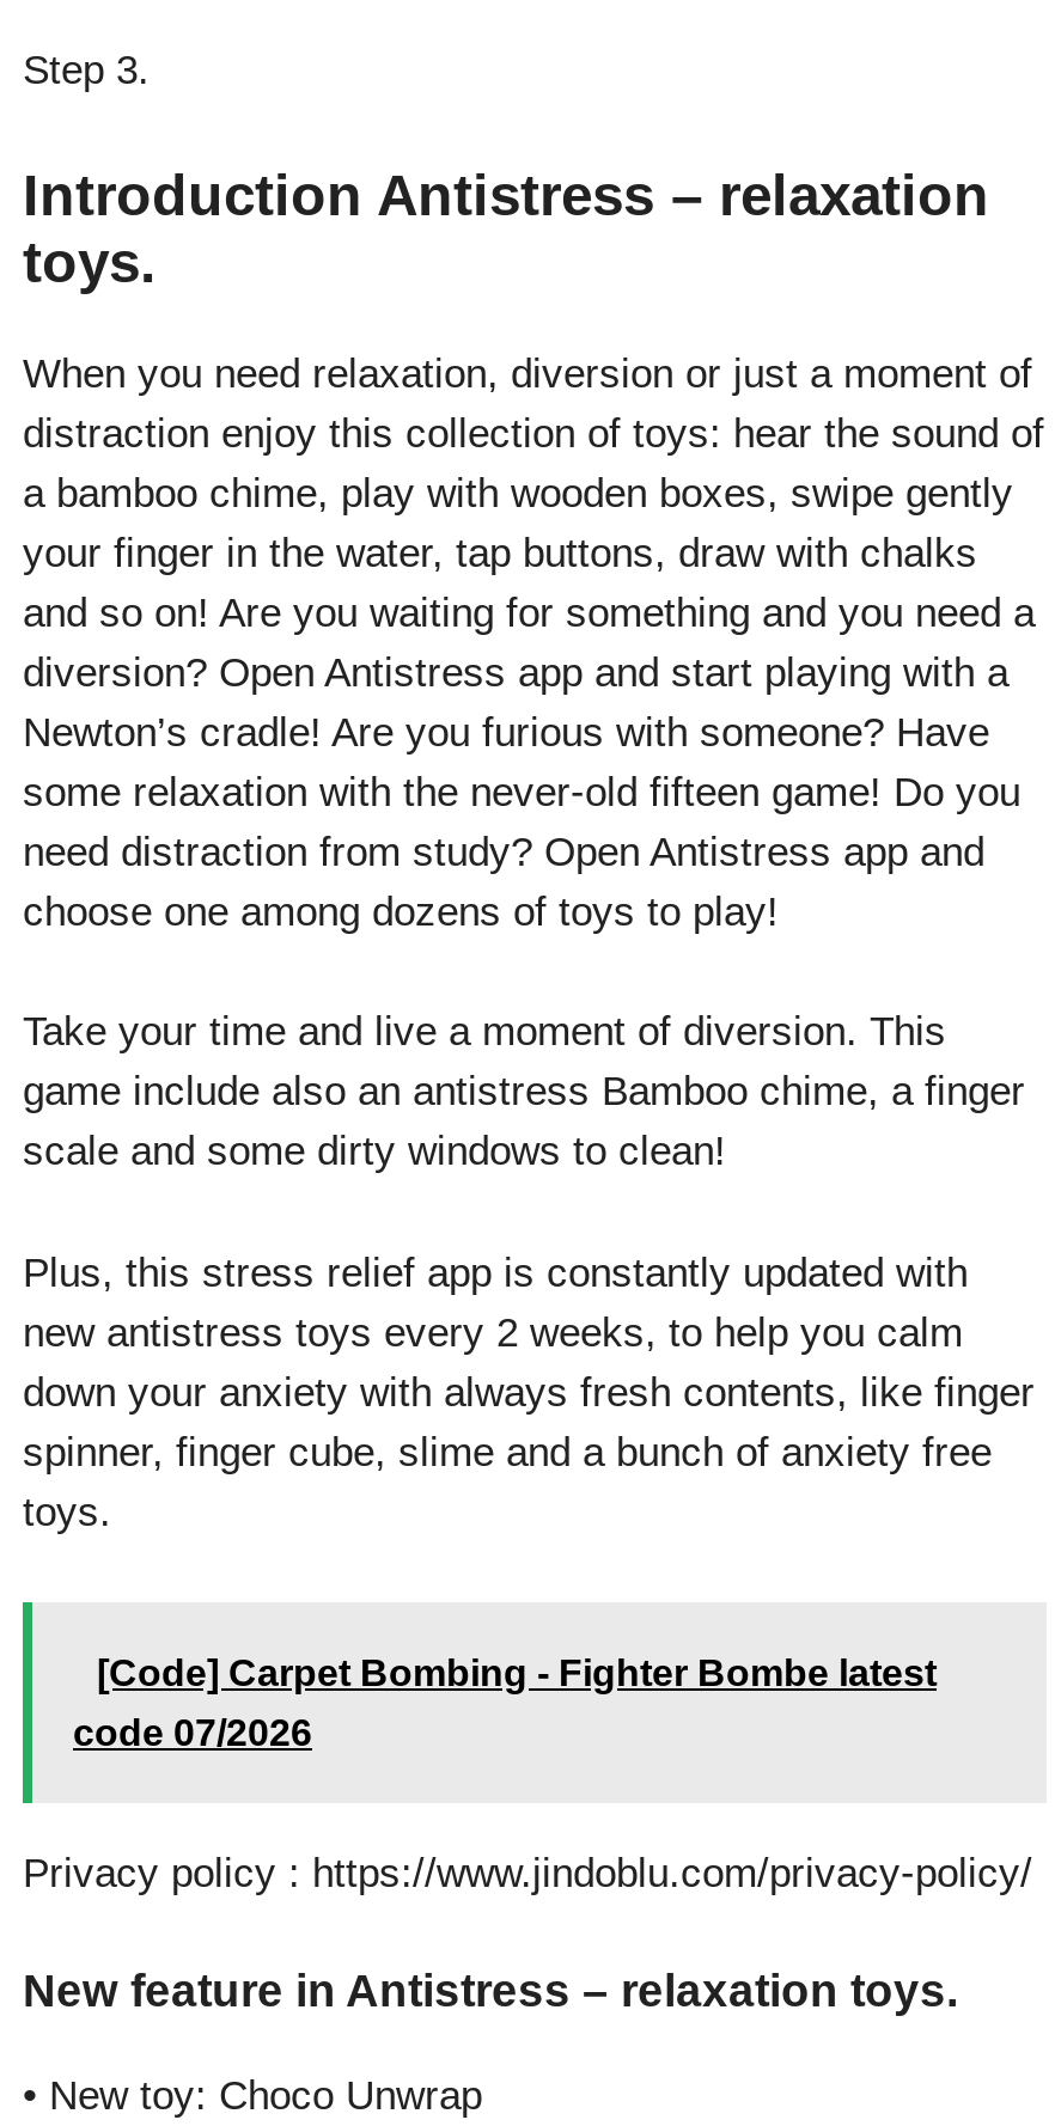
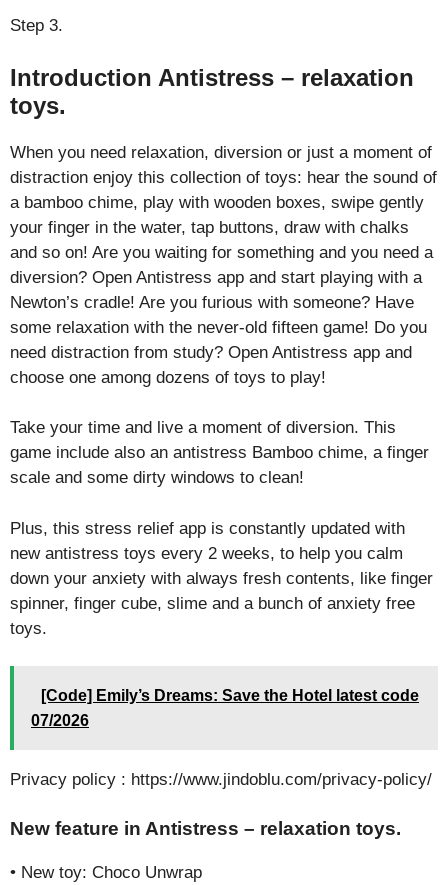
[97,1652,937,1693] [Code] Carpet Bombing - Fighter Bombe latest -> [41,687,419,704] [Code] Emily’s Dreams: Save the Hotel latest code
[73,1712,312,1753] code 07/2026 -> [31,712,89,729] 07/2026

